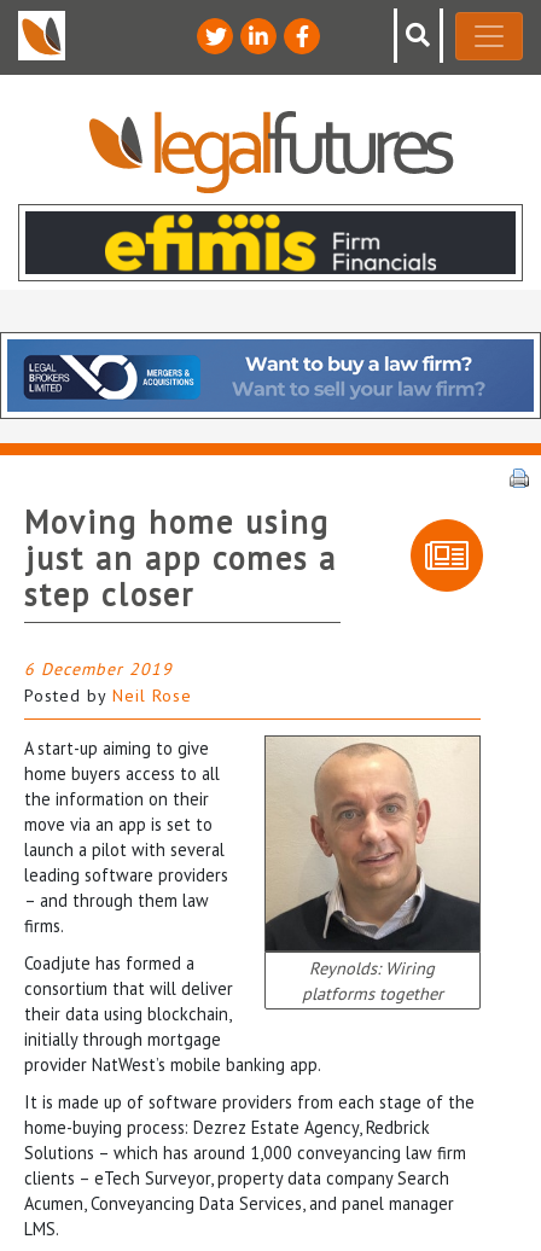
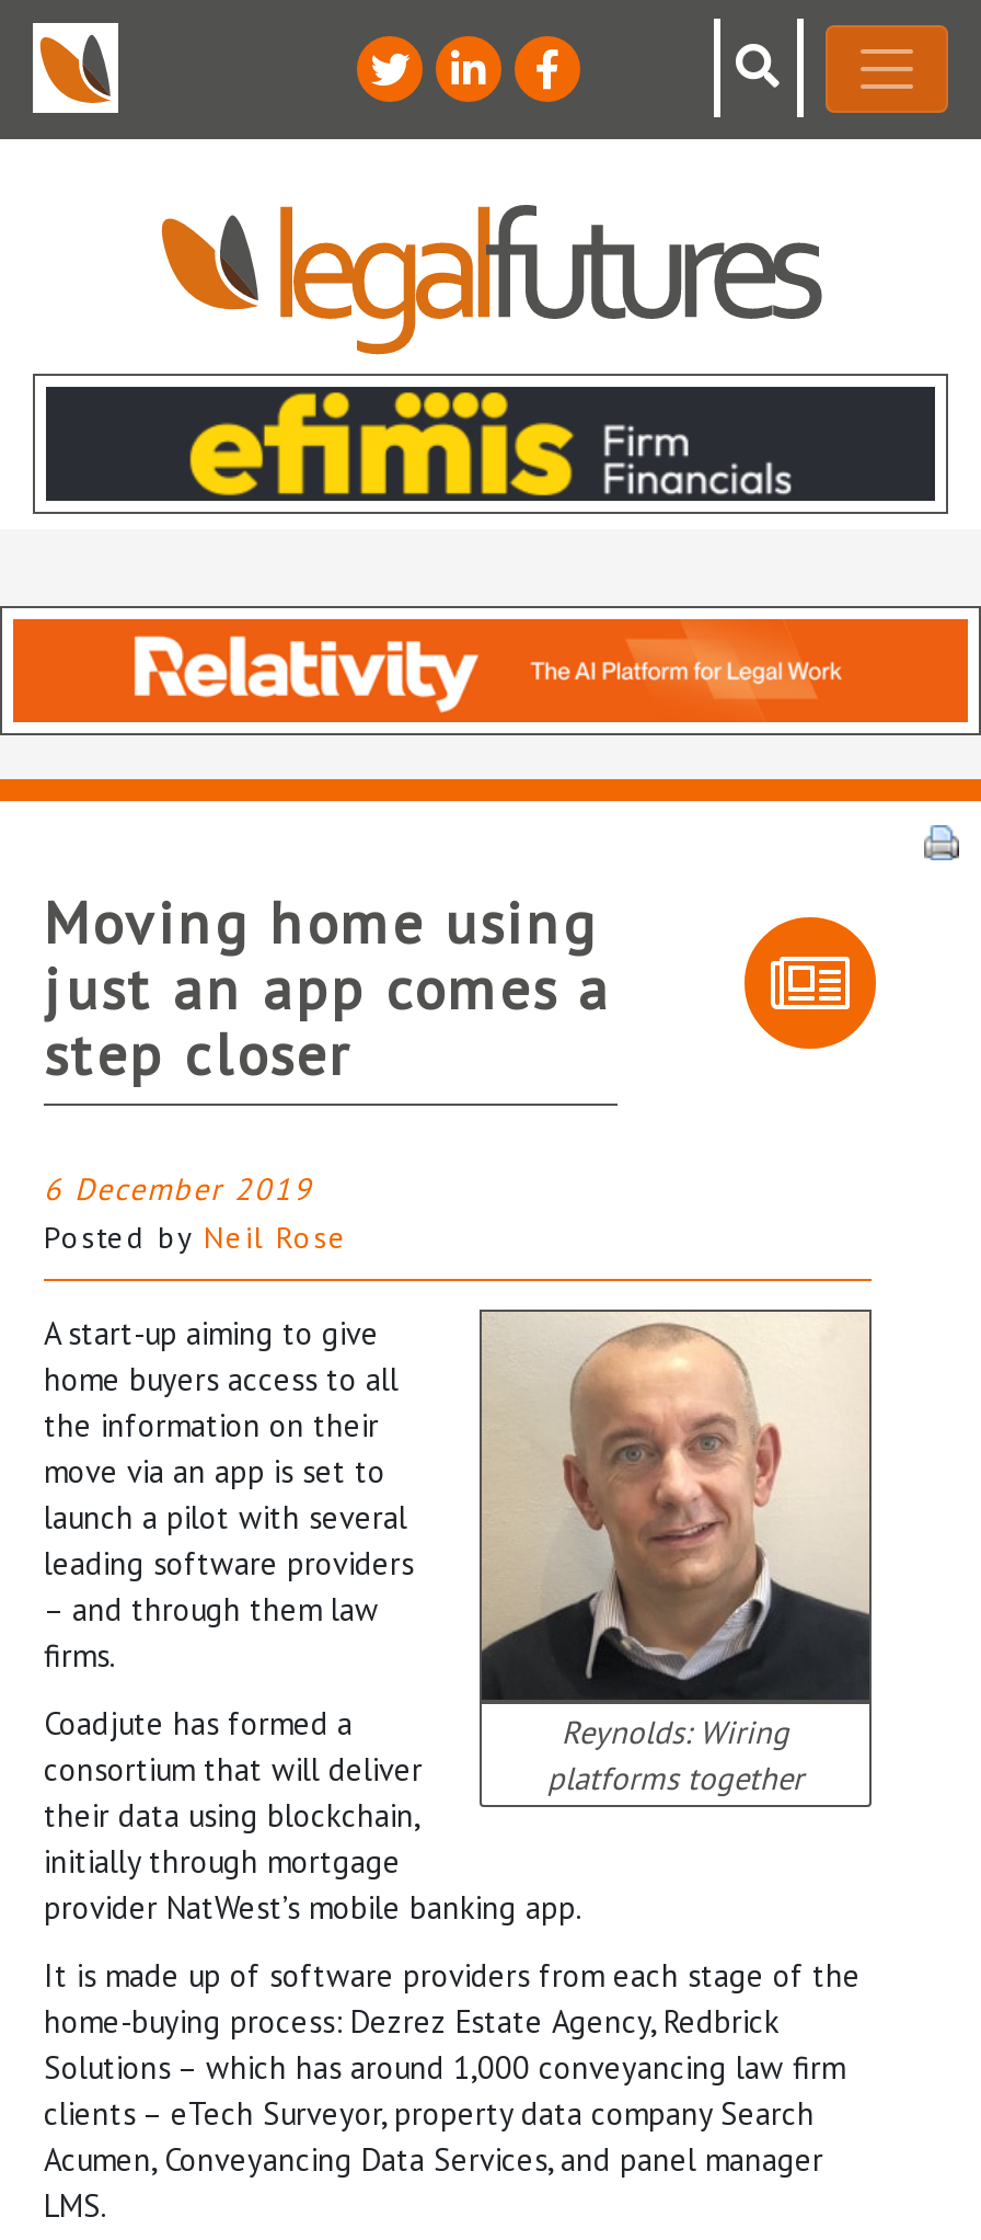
[6,338,535,413] [image] -> [11,617,970,724] [image]

